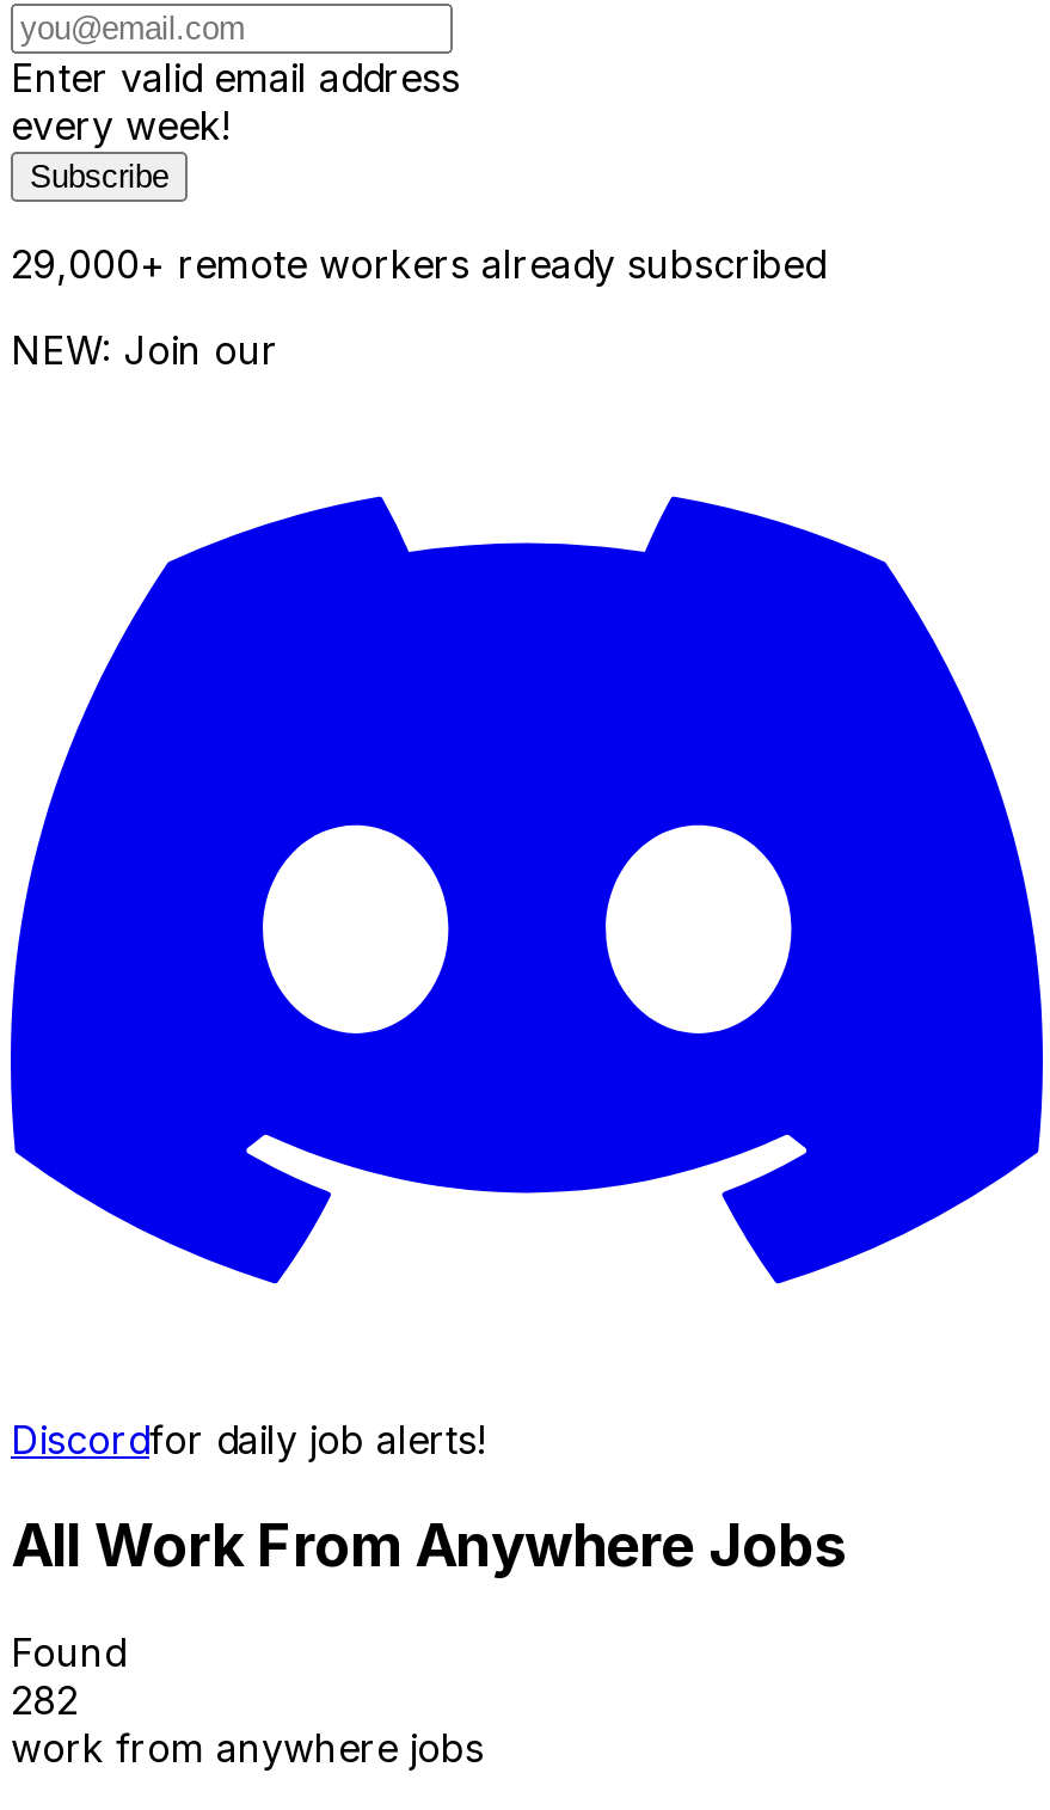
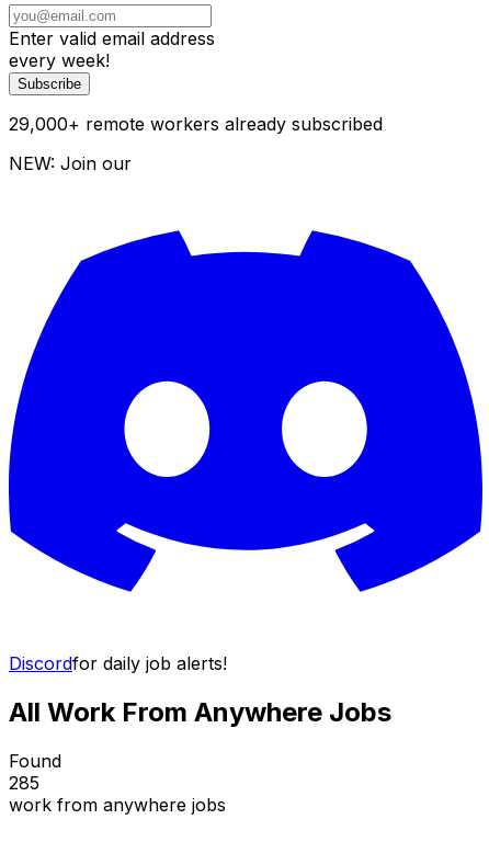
[11,1675,78,1723] 282 -> [9,771,39,793] 285

